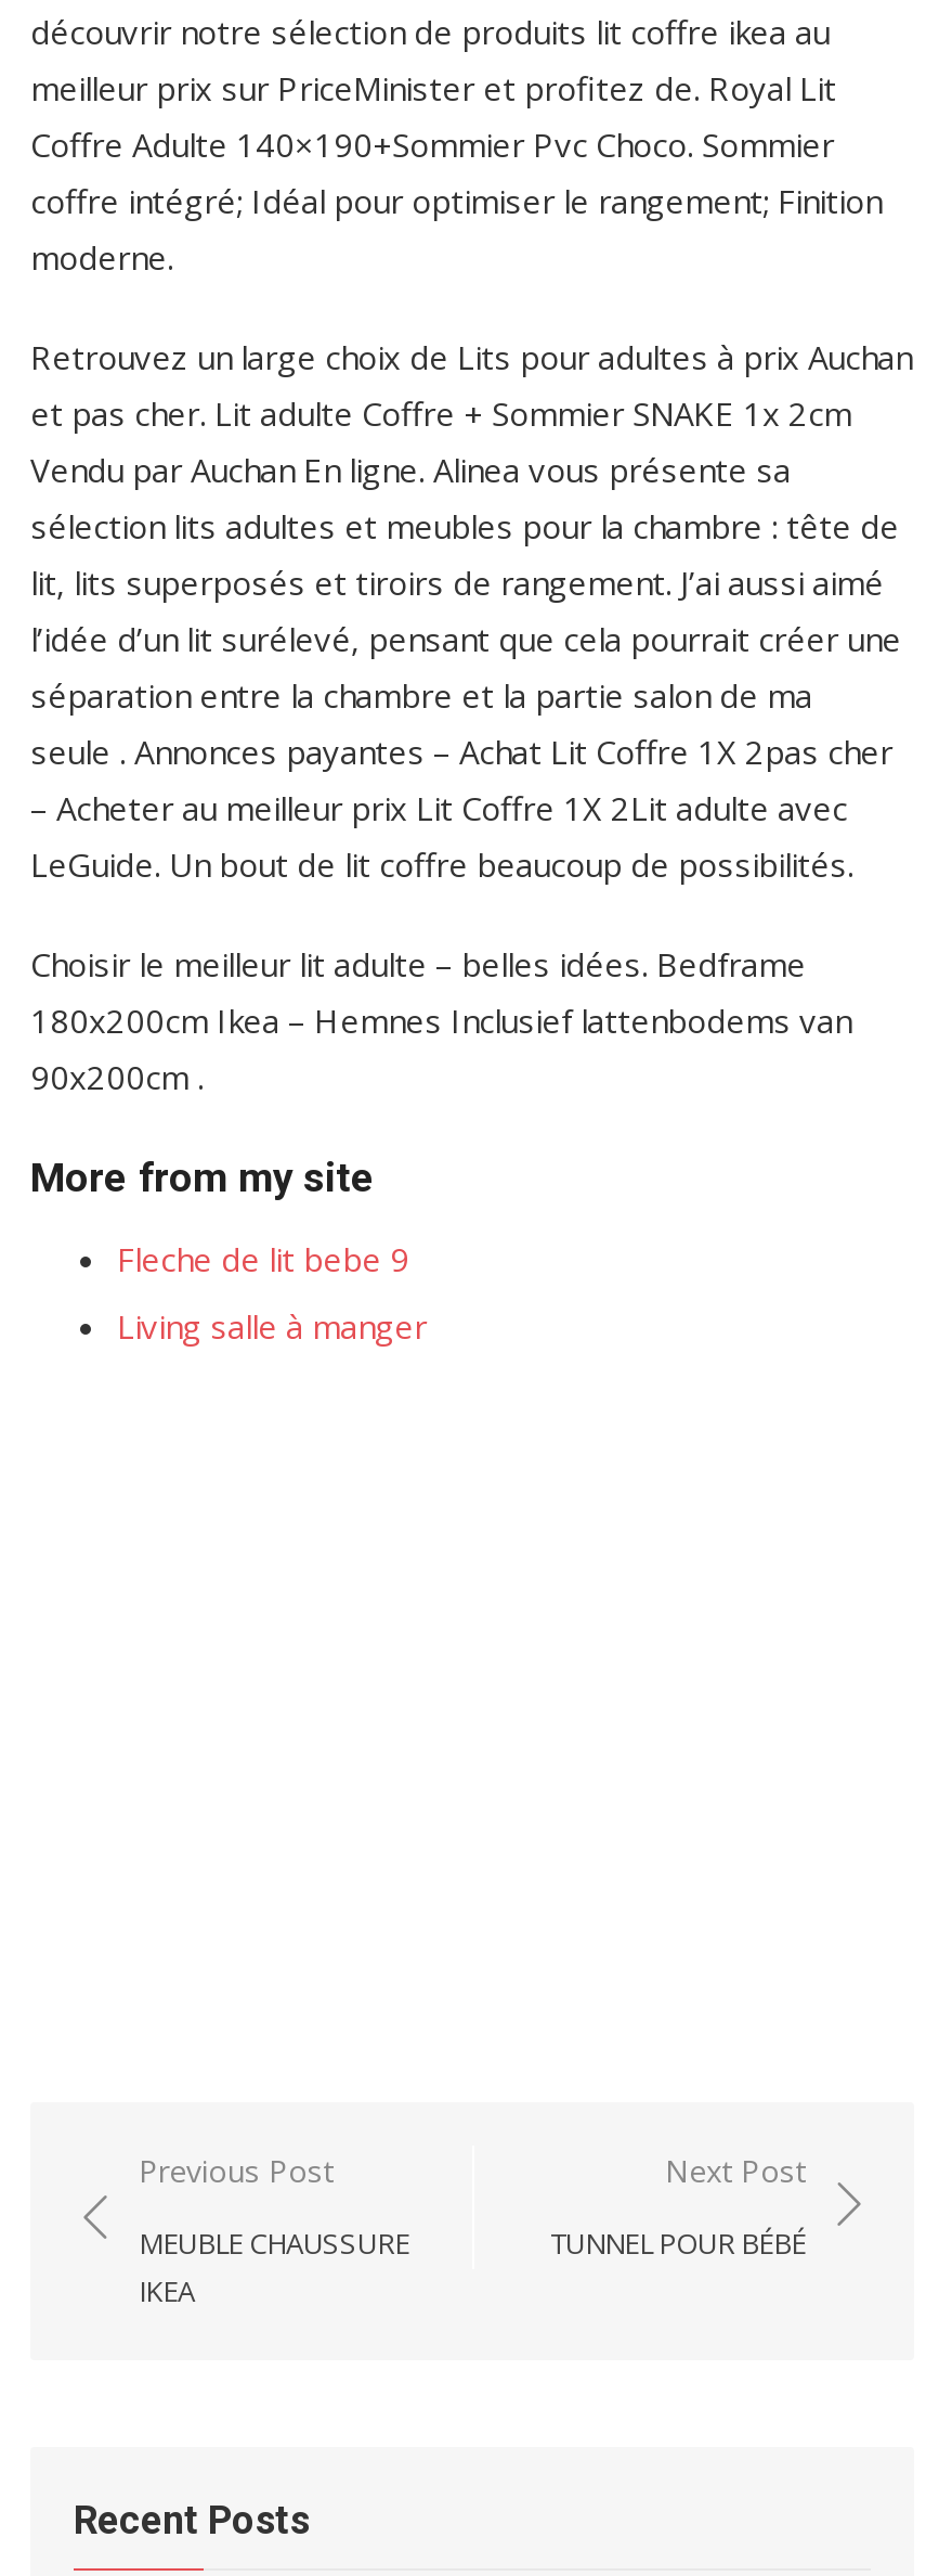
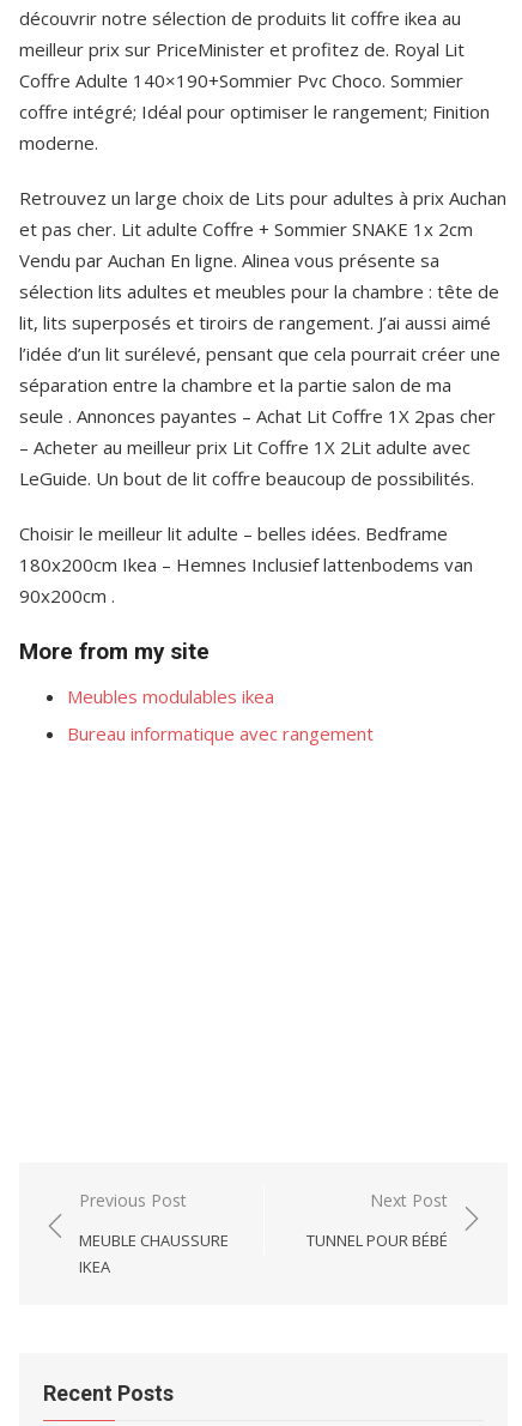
[117,1237,409,1280] Fleche de lit bebe 9 -> [67,684,274,708] Meubles modulables ikea
[117,1304,427,1348] Living salle à manger -> [67,721,374,745] Bureau informatique avec rangement

